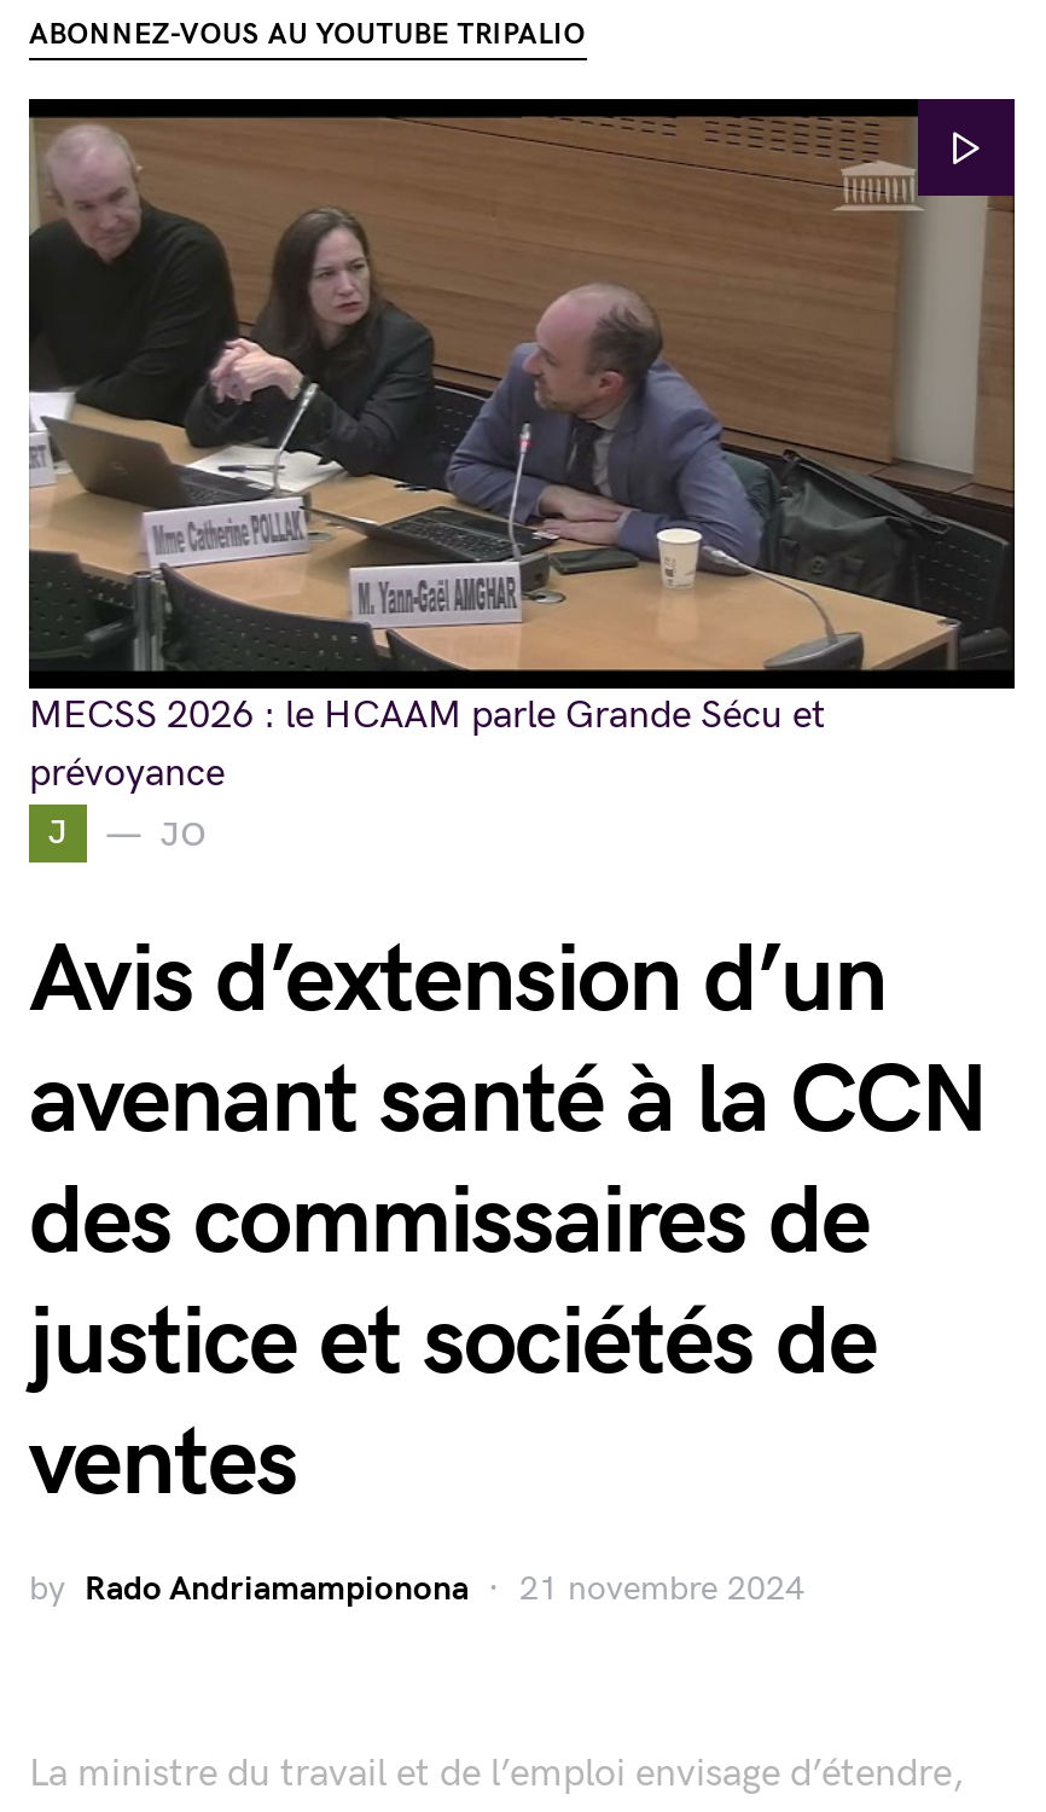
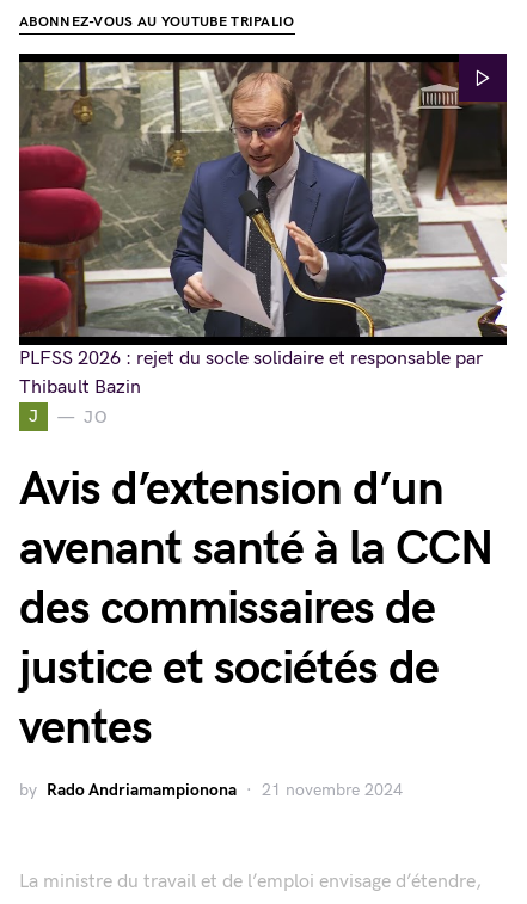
[27,116,1017,797] [image] | MECSS 2026 : le HCAAM parle Grande Sécu et | prévoyance -> [18,62,508,399] [image] | PLFSS 2026 : rejet du socle solidaire et responsable par | Thibault Bazin

